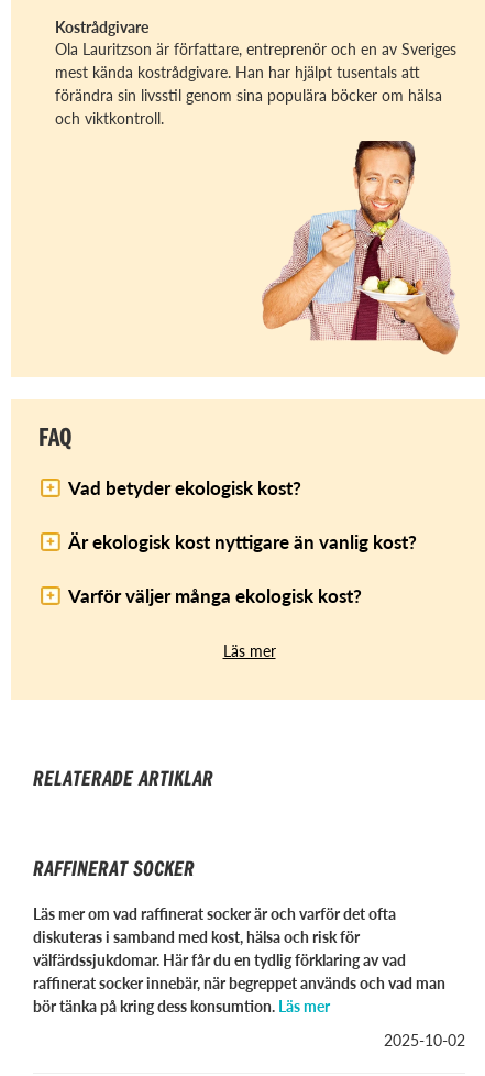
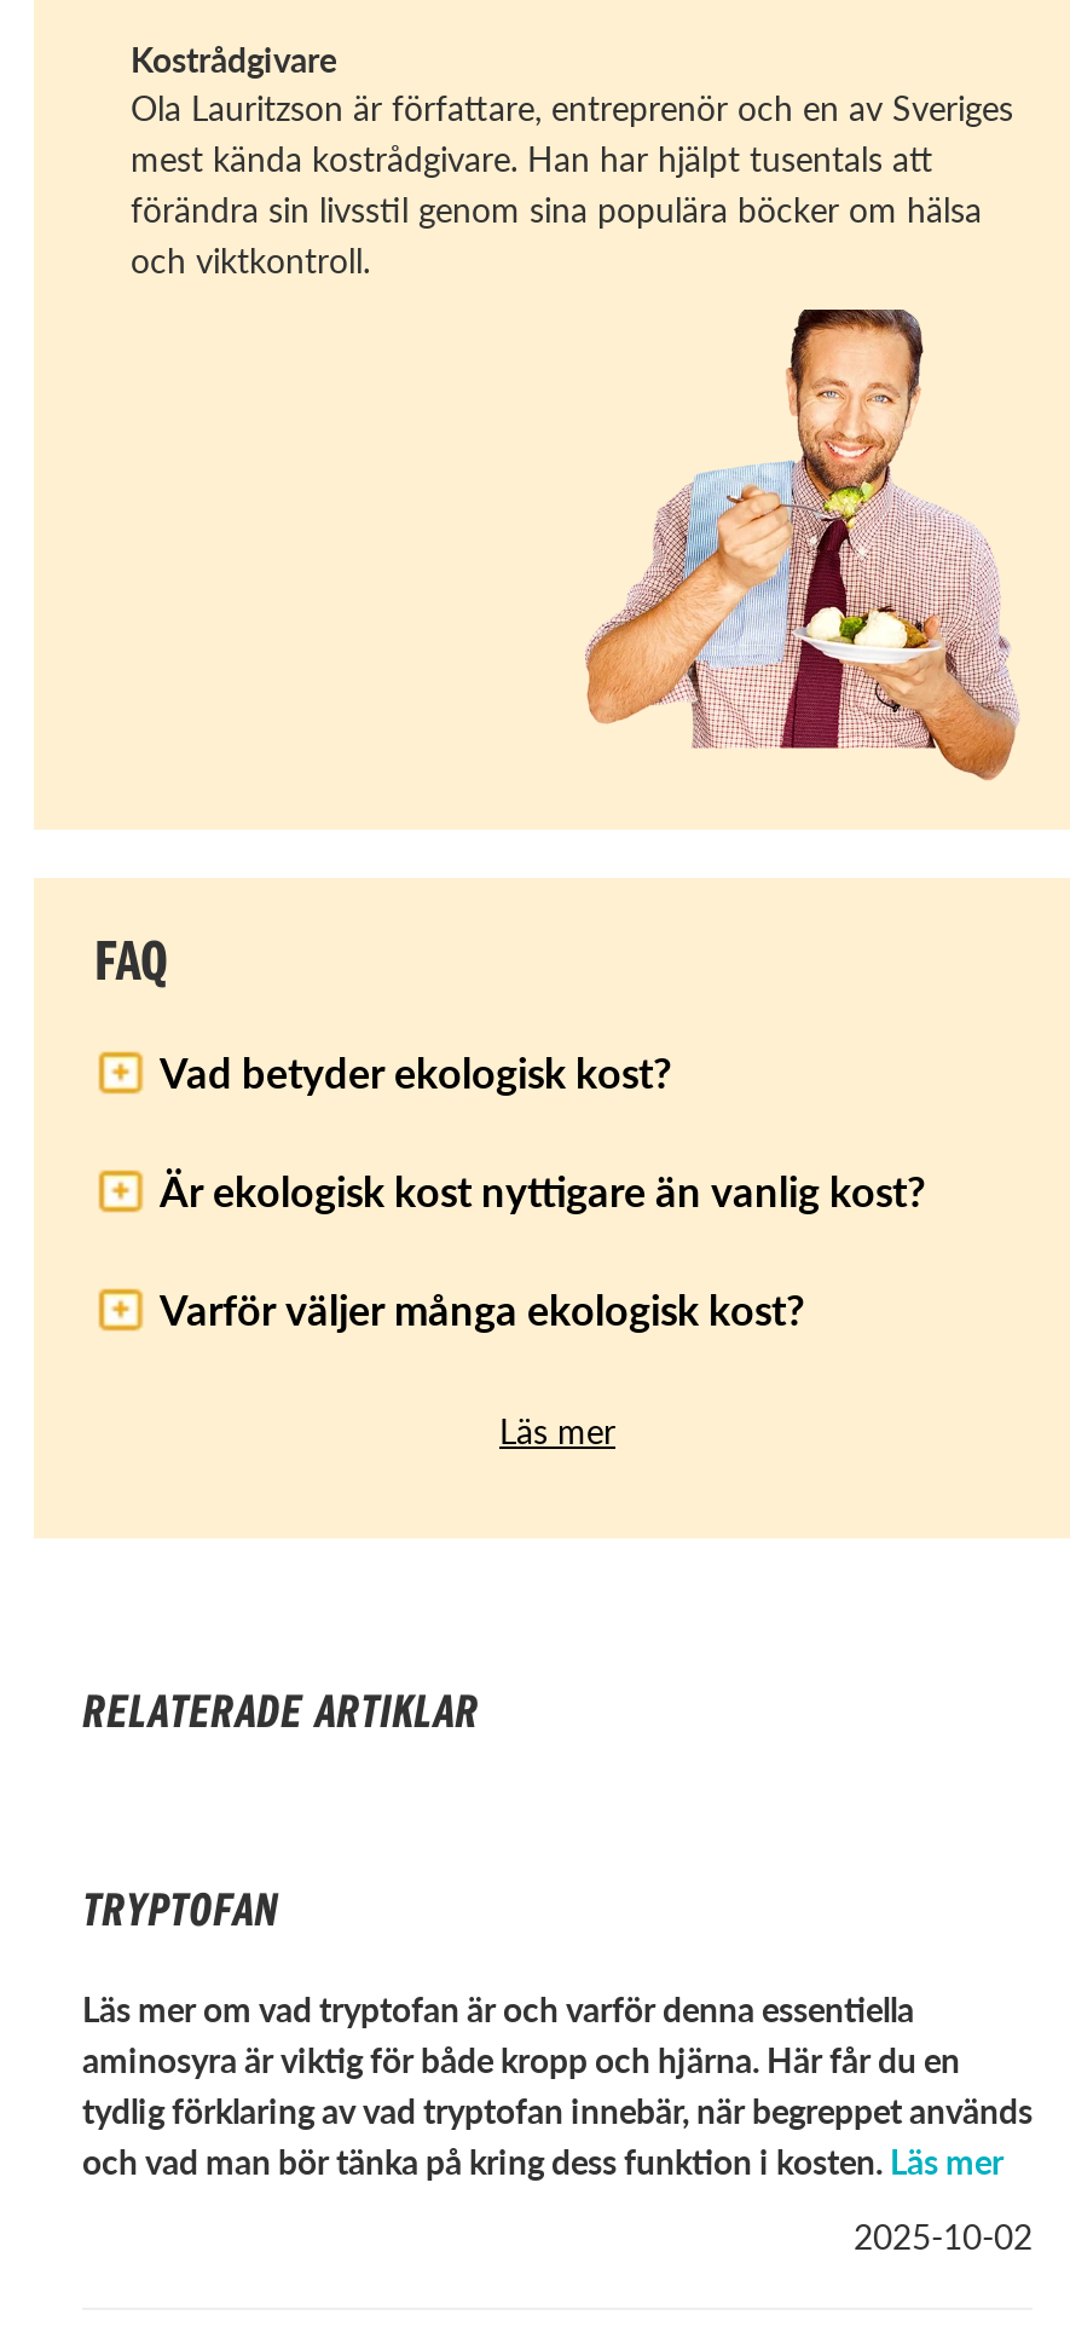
[33,853,195,881] RAFFINERAT SOCKER -> [82,1876,278,1937] TRYPTOFAN
[33,902,445,1016] Läs mer om vad raffinerat socker är och varför det ofta | diskuteras i samband med kost, hälsa och risk för | välfärdssjukdomar. Här får du en tydlig förklaring av vad | raffinerat socker innebär, när begreppet används och vad man | bör tänka på kring dess konsumtion. Läs mer -> [82,1983,1033,2184] Läs mer om vad tryptofan är och varför denna essentiella | aminosyra är viktig för både kropp och hjärna. Här får du en | tydlig förklaring av vad tryptofan innebär, när begreppet används | och vad man bör tänka på kring dess funktion i kosten. Läs mer

